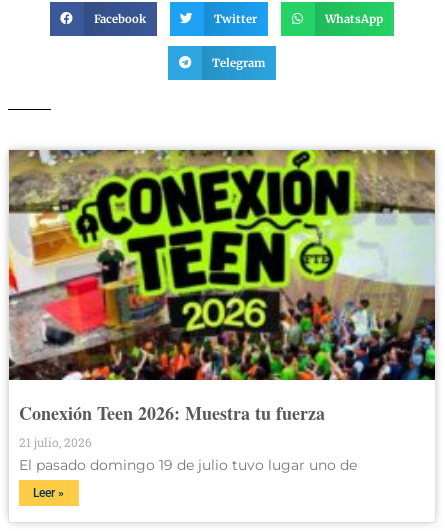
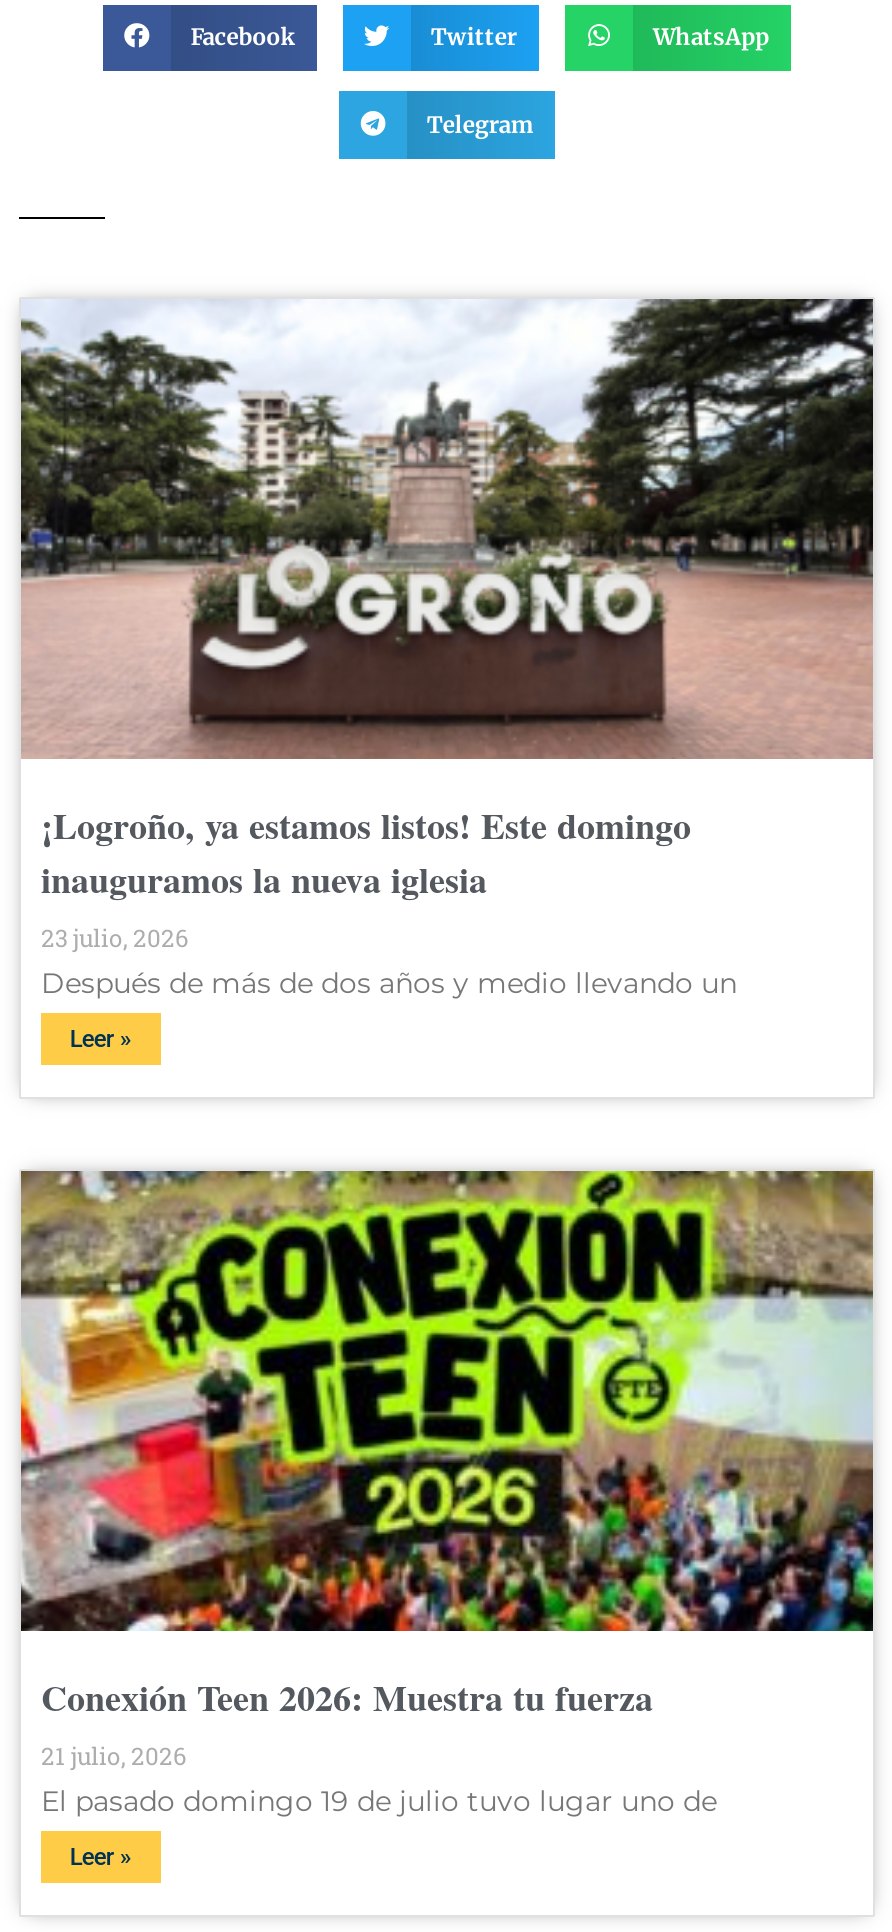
none -> [19,298,875,1053] [image] | ¡Logroño, ya estamos listos! Este domingo | inauguramos la nueva iglesia | 23 julio, 2026 | Después de más de dos años y medio llevando un | Leer »

